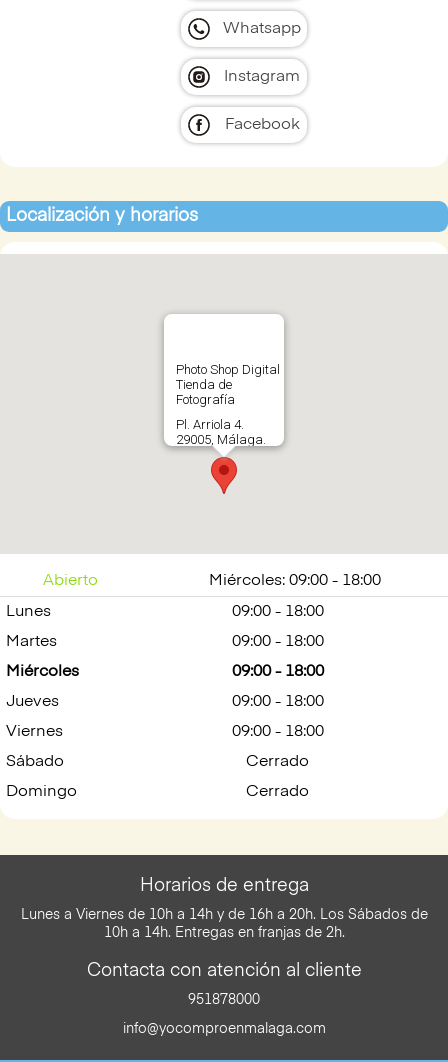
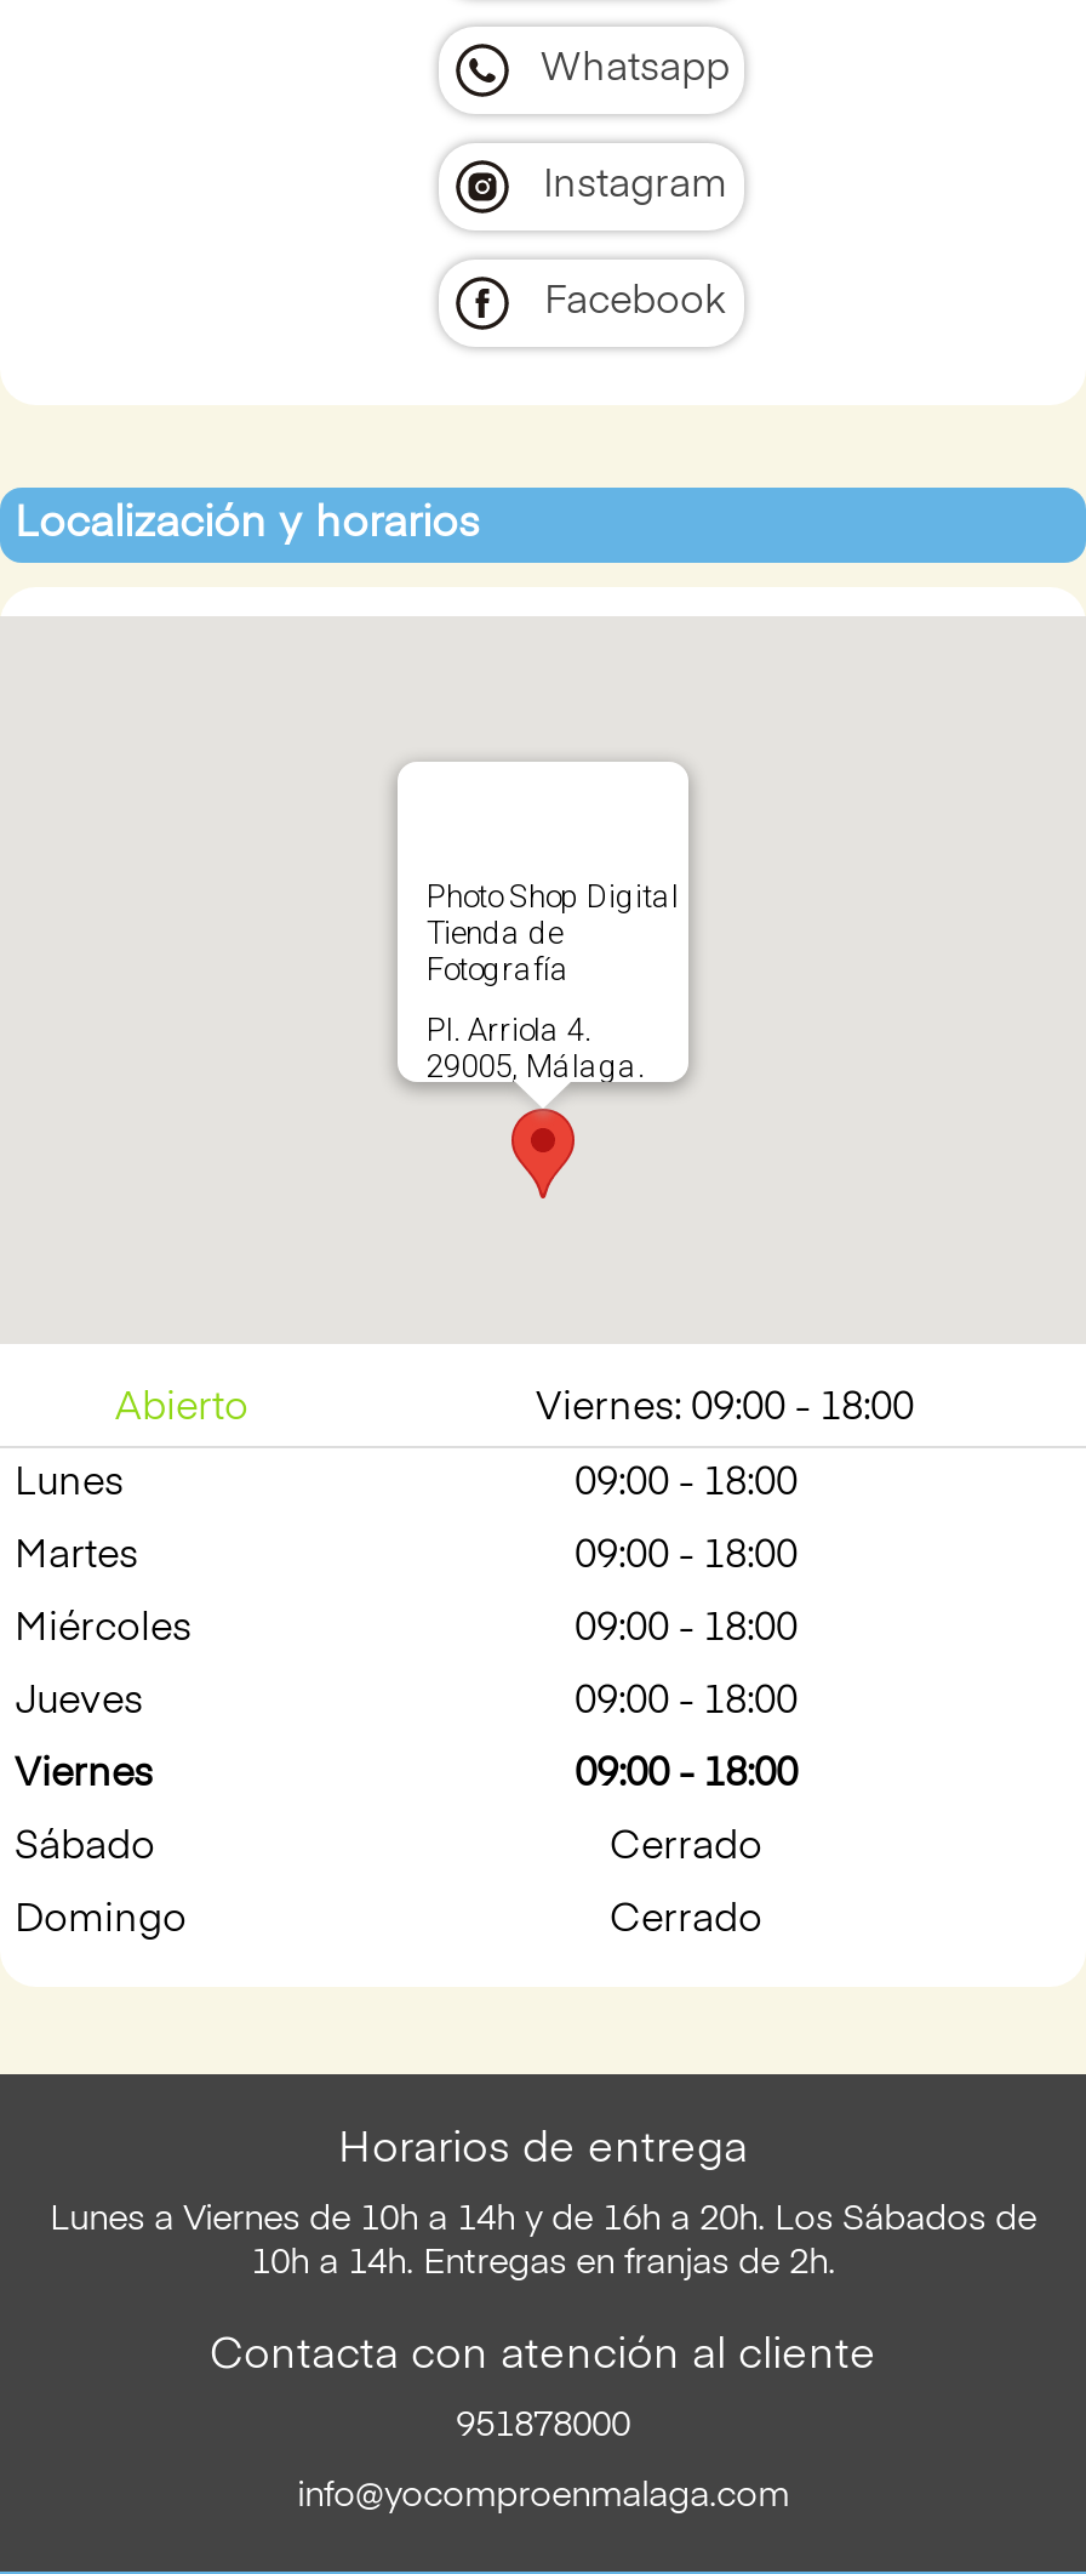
[208,573,380,589] Miércoles: 09:00 - 18:00 -> [536,1390,914,1429] Viernes: 09:00 - 18:00

